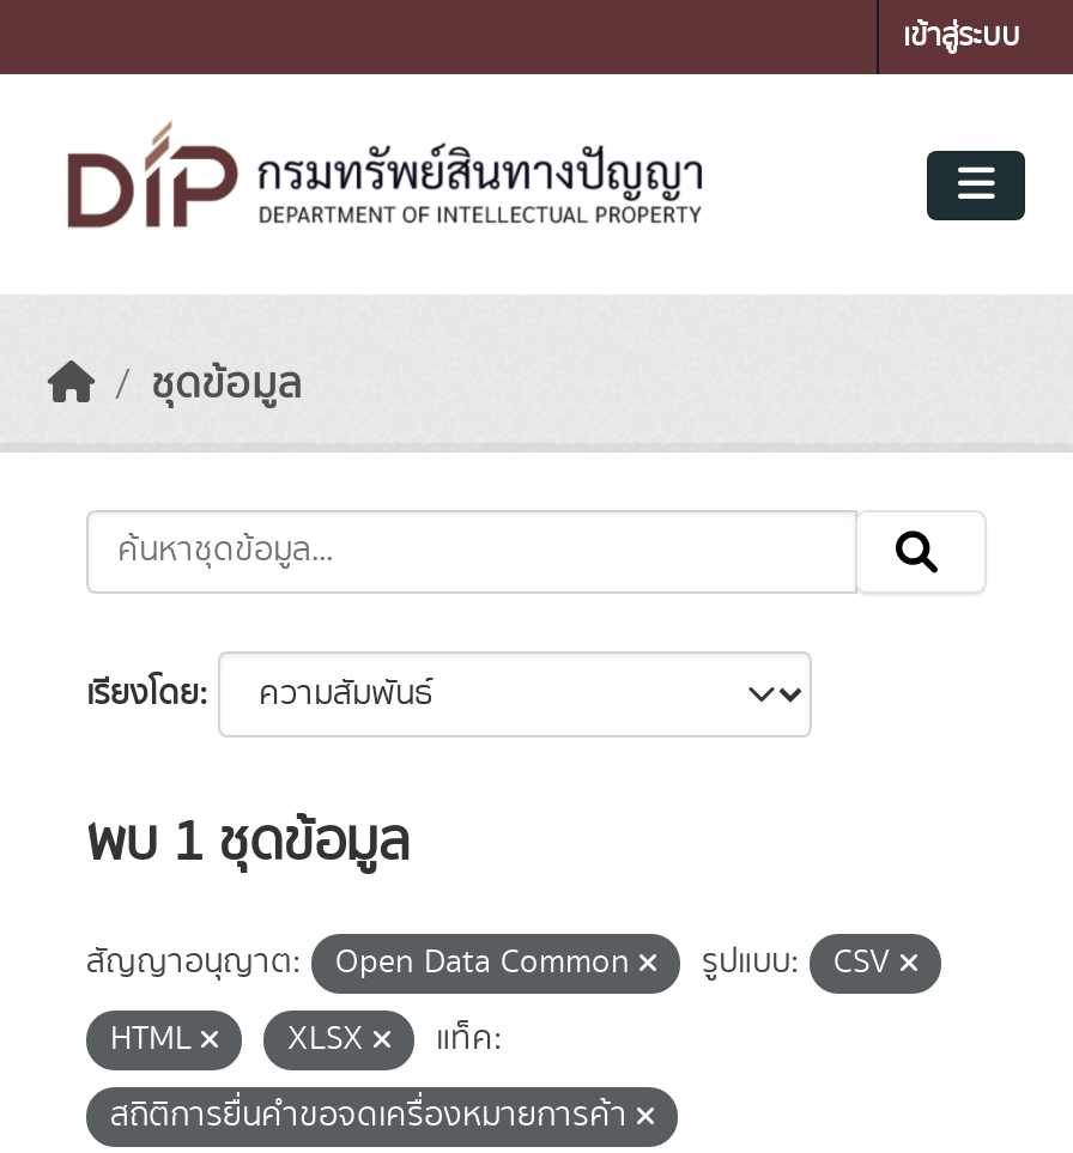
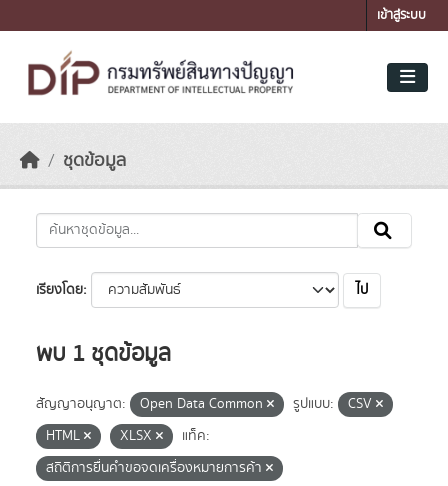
none -> [356,280,368,300] ไป

